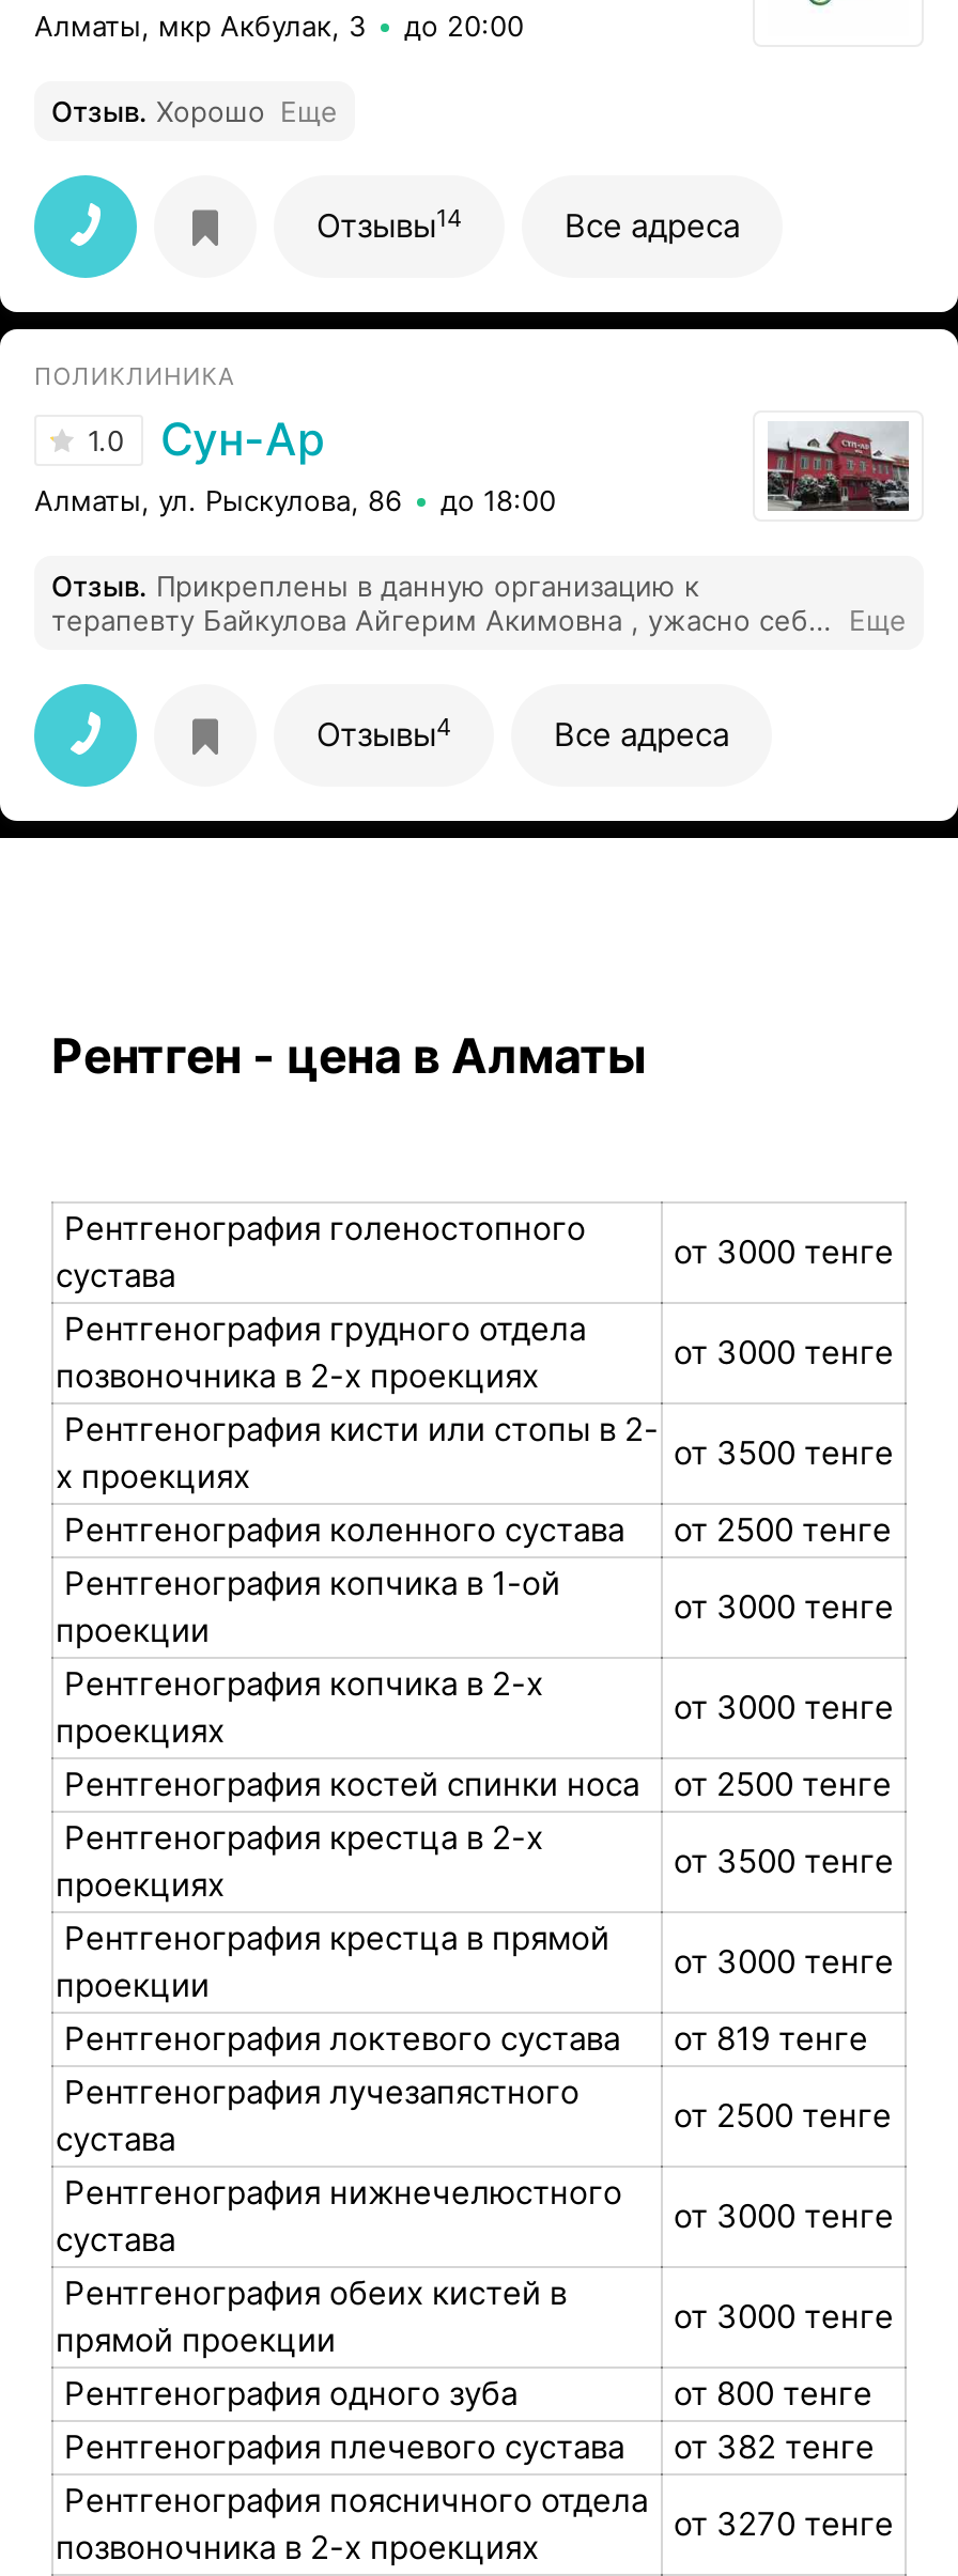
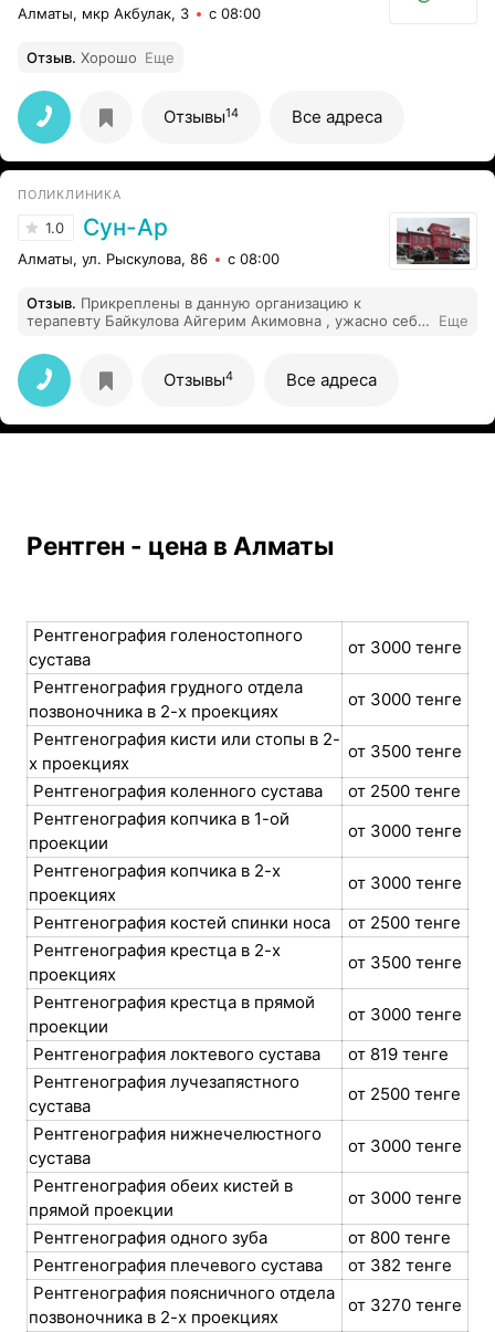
[404,9,524,43] до 20:00 -> [209,4,261,22] с 08:00
[34,483,556,517] Алматы, ул. Рыскулова, 86 до 18:00 -> [18,250,280,268] Алматы, ул. Рыскулова, 86 с 08:00

